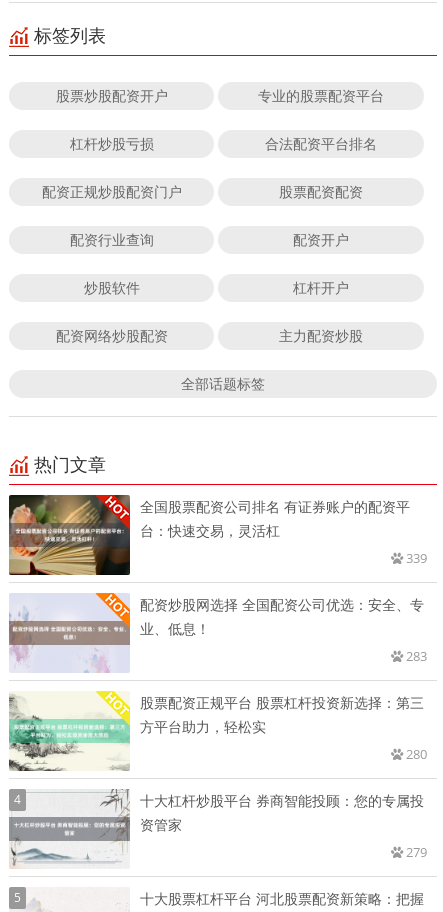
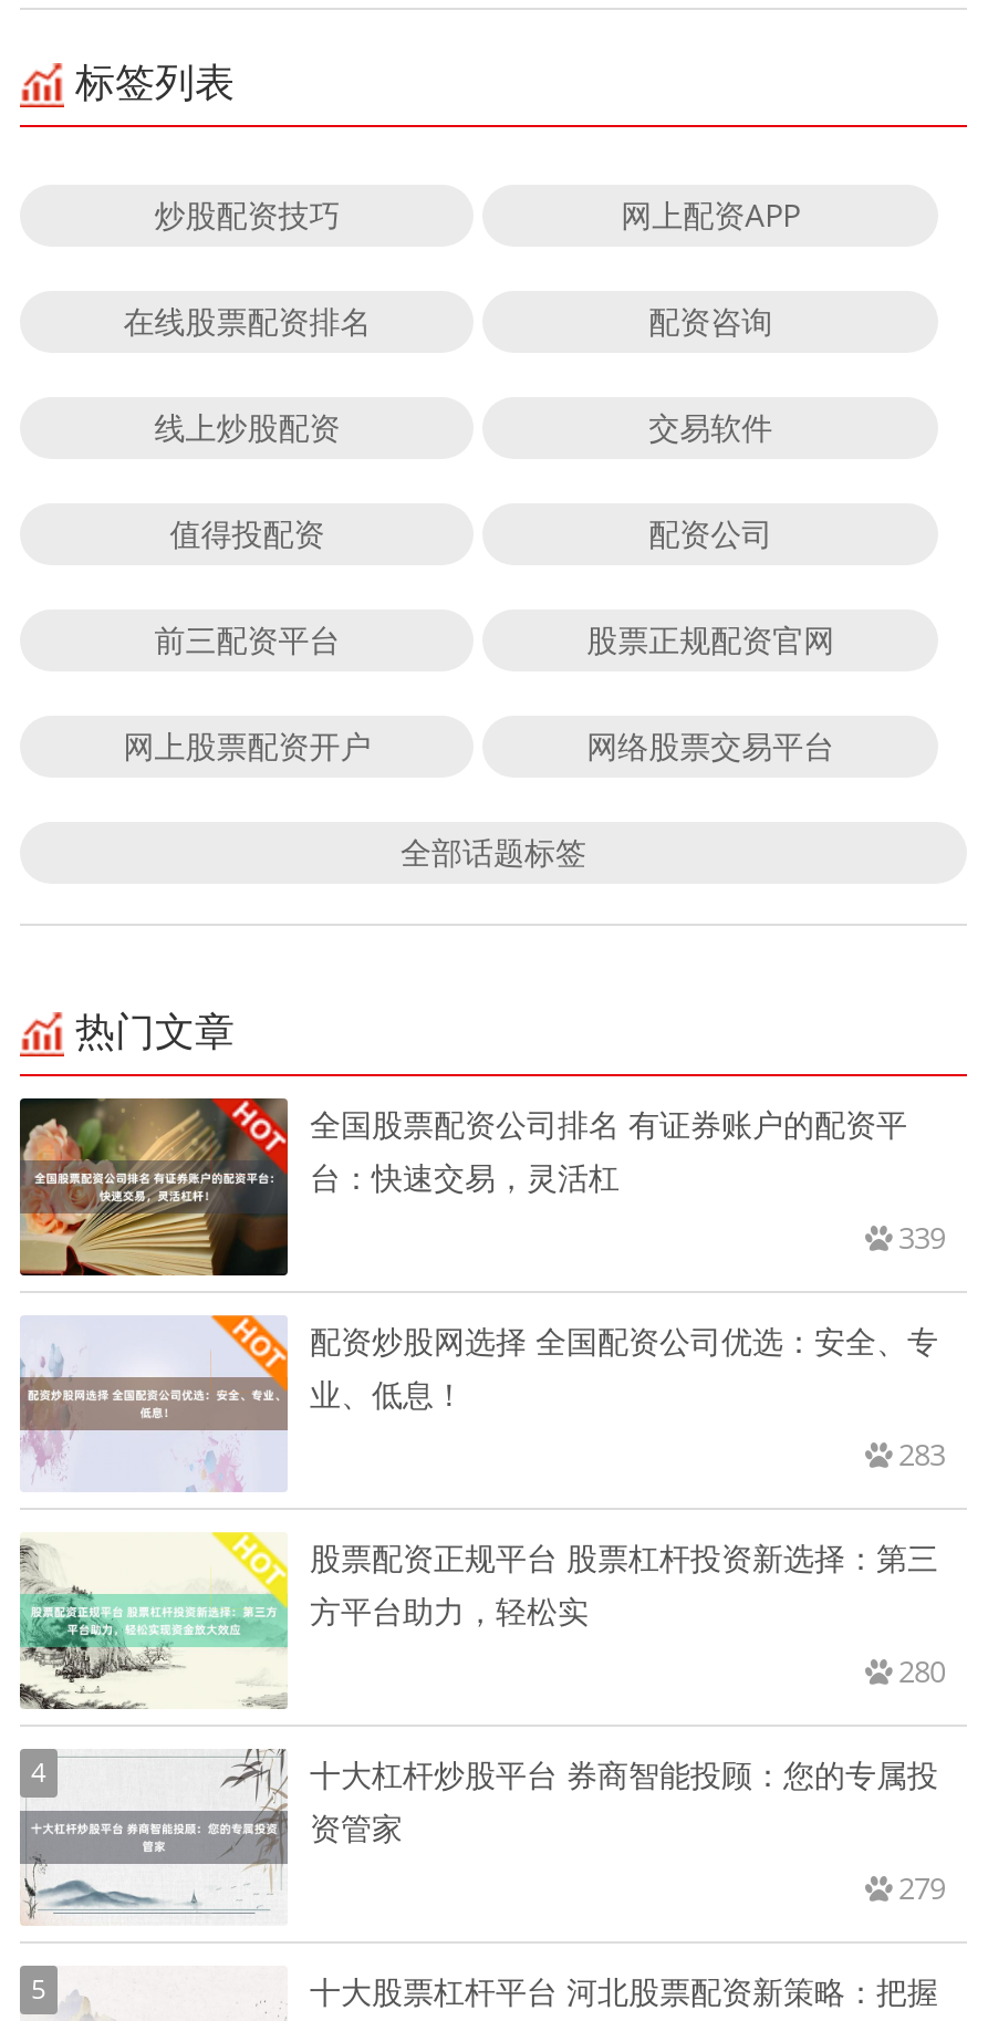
[56,86,384,105] 股票炒股配资开户 | 专业的股票配资平台 -> [154,194,800,236] 炒股配资技巧 | 网上配资APP
[70,134,377,153] 杠杆炒股亏损 | 合法配资平台排名 -> [123,300,773,342] 在线股票配资排名 | 配资咨询
[42,182,363,201] 配资正规炒股配资门户 | 股票配资配资 -> [154,406,773,448] 线上炒股配资 | 交易软件
[70,230,349,249] 配资行业查询 | 配资开户 -> [170,512,773,554] 值得投配资 | 配资公司
[84,278,349,297] 炒股软件 | 杠杆开户 -> [154,619,835,661] 前三配资平台 | 股票正规配资官网
[56,326,363,345] 配资网络炒股配资 | 主力配资炒股 -> [123,725,835,767] 网上股票配资开户 | 网络股票交易平台

